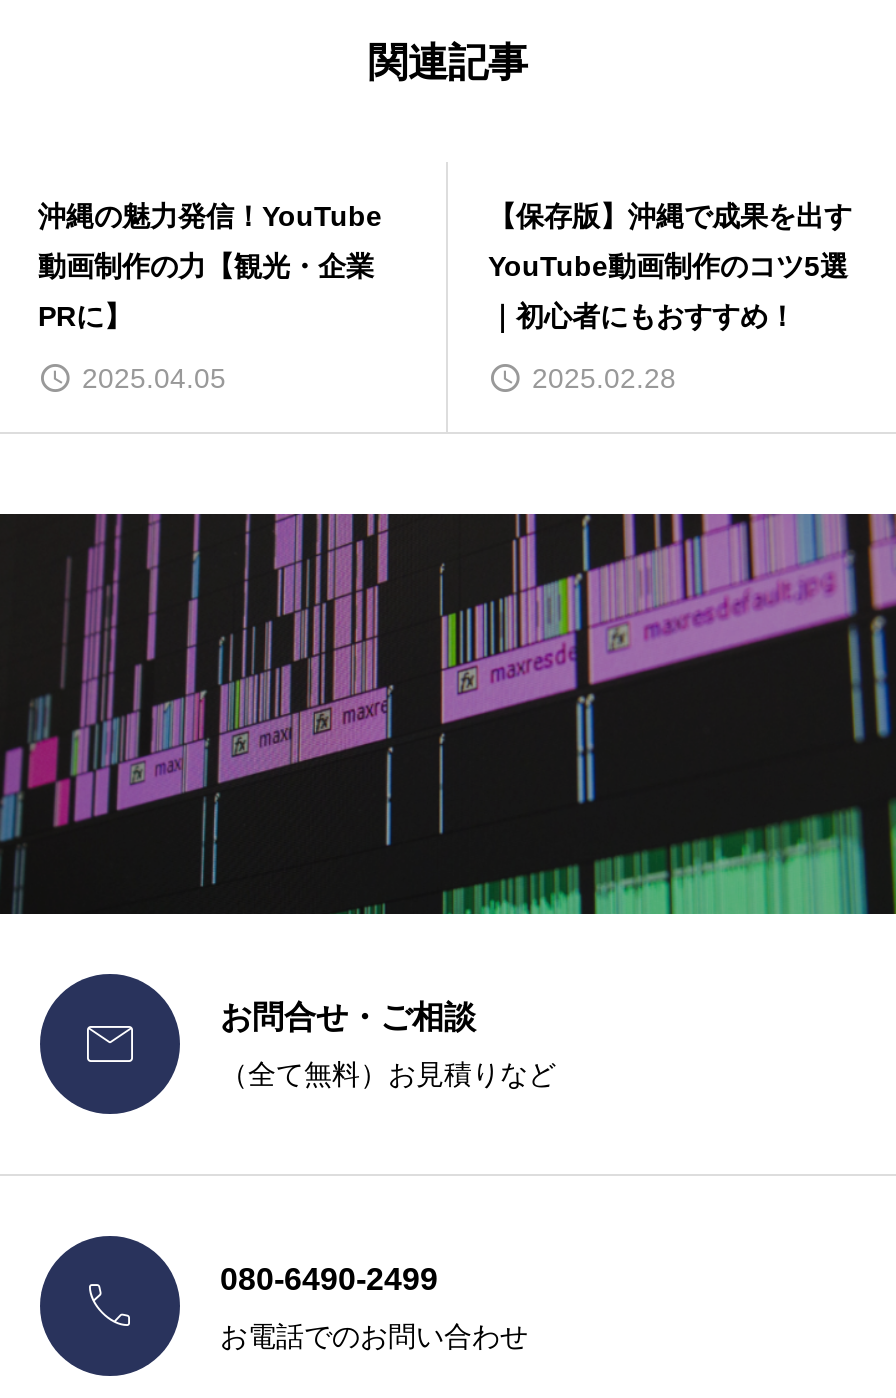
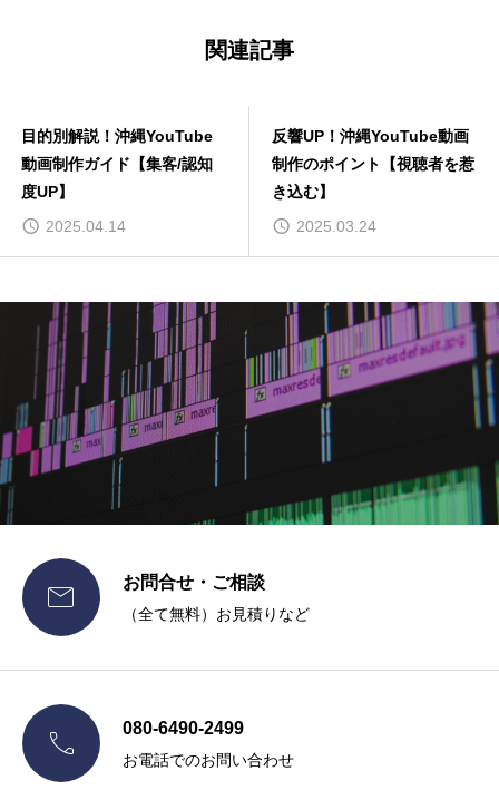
[38,200,382,232] 沖縄の魅力発信！YouTube -> [21,127,213,145] 目的別解説！沖縄YouTube
[488,200,852,232] 【保存版】沖縄で成果を出す -> [272,127,469,145] 反響UP！沖縄YouTube動画
[38,250,374,282] 動画制作の力【観光・企業 -> [21,155,213,173] 動画制作ガイド【集客/認知
[488,250,848,282] YouTube動画制作のコツ5選 -> [272,155,474,173] 制作のポイント【視聴者を惹
[38,300,132,332] PRに】 -> [21,183,74,201] 度UP】
[488,300,796,332] ｜初心者にもおすすめ！ -> [272,183,334,201] き込む】
[82,362,226,394] 2025.04.05 -> [46,218,126,235] 2025.04.14
[532,362,676,394] 2025.02.28 -> [296,218,376,235] 2025.03.24

